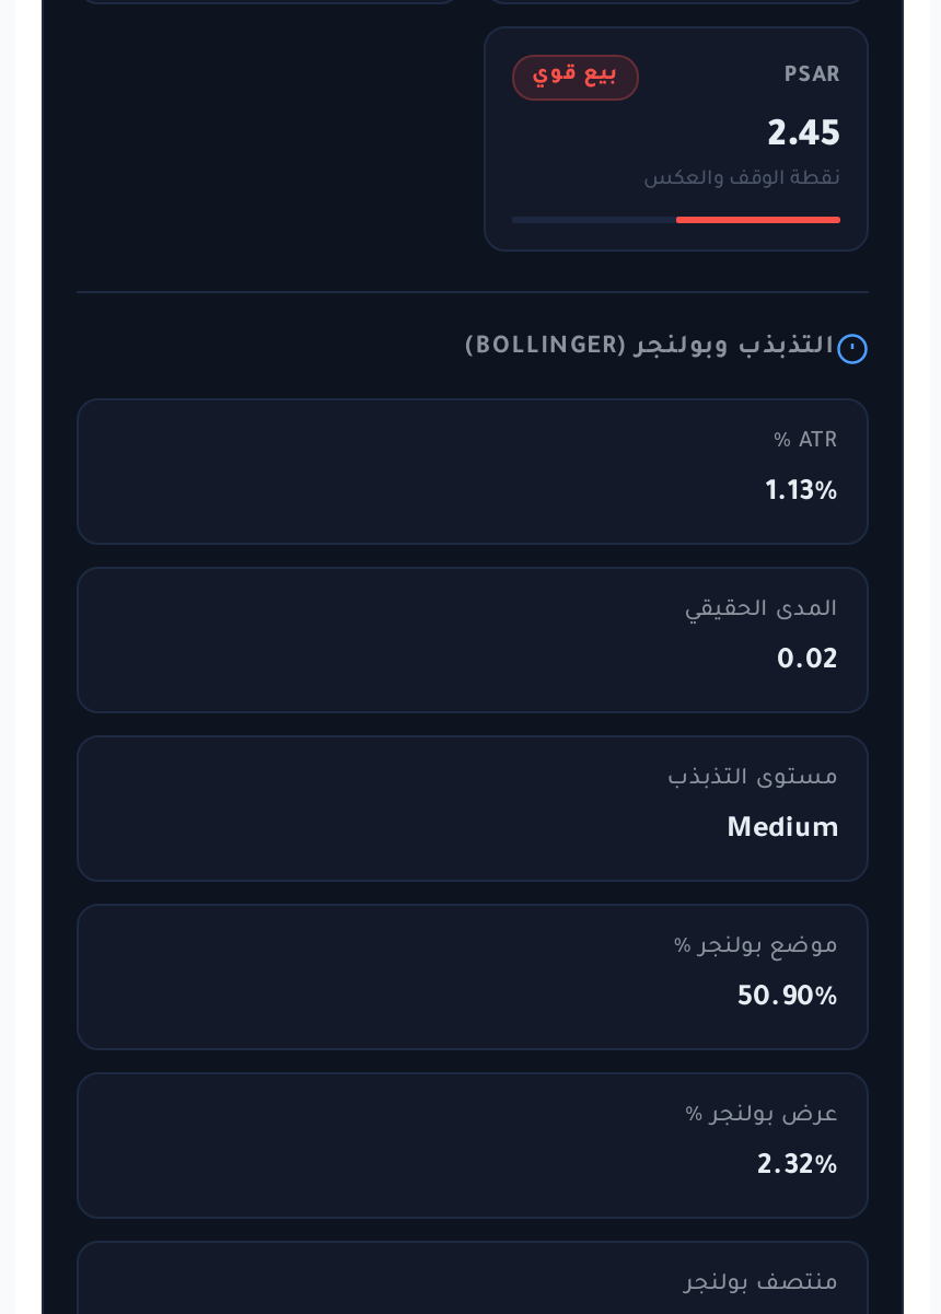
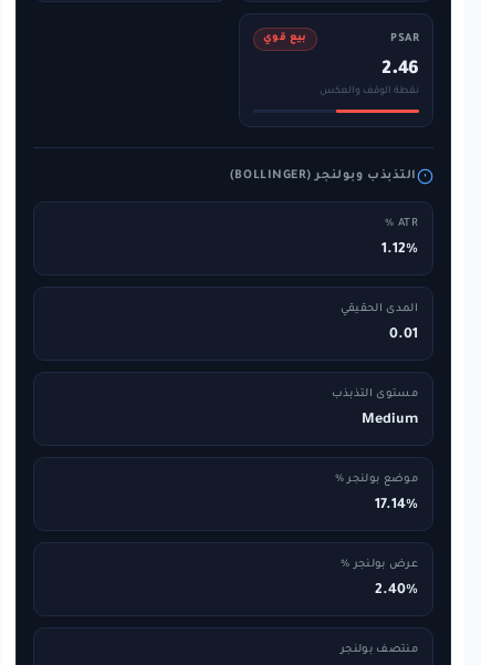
[767,118,840,158] 2.45 -> [382,60,419,80] 2.46
[766,479,838,510] 1.13% -> [381,242,418,258] 1.12%
[777,648,838,678] 0.02 -> [389,328,418,343] 0.01
[737,985,838,1015] 50.90% -> [375,498,418,513] 17.14%
[757,1153,838,1184] 2.32% -> [375,583,418,599] 2.40%

